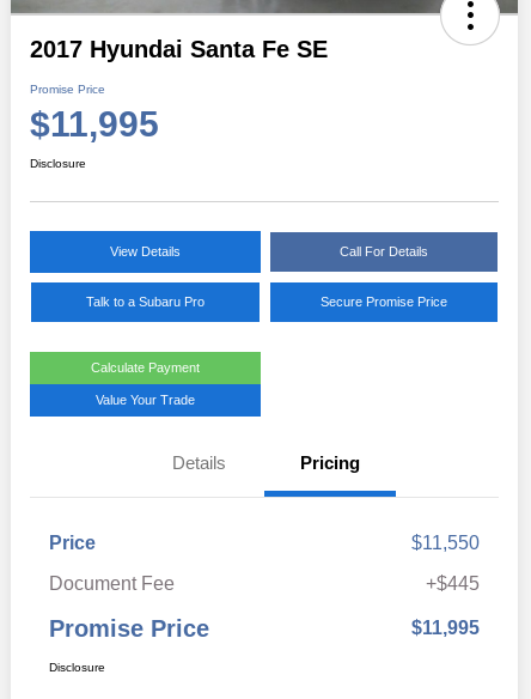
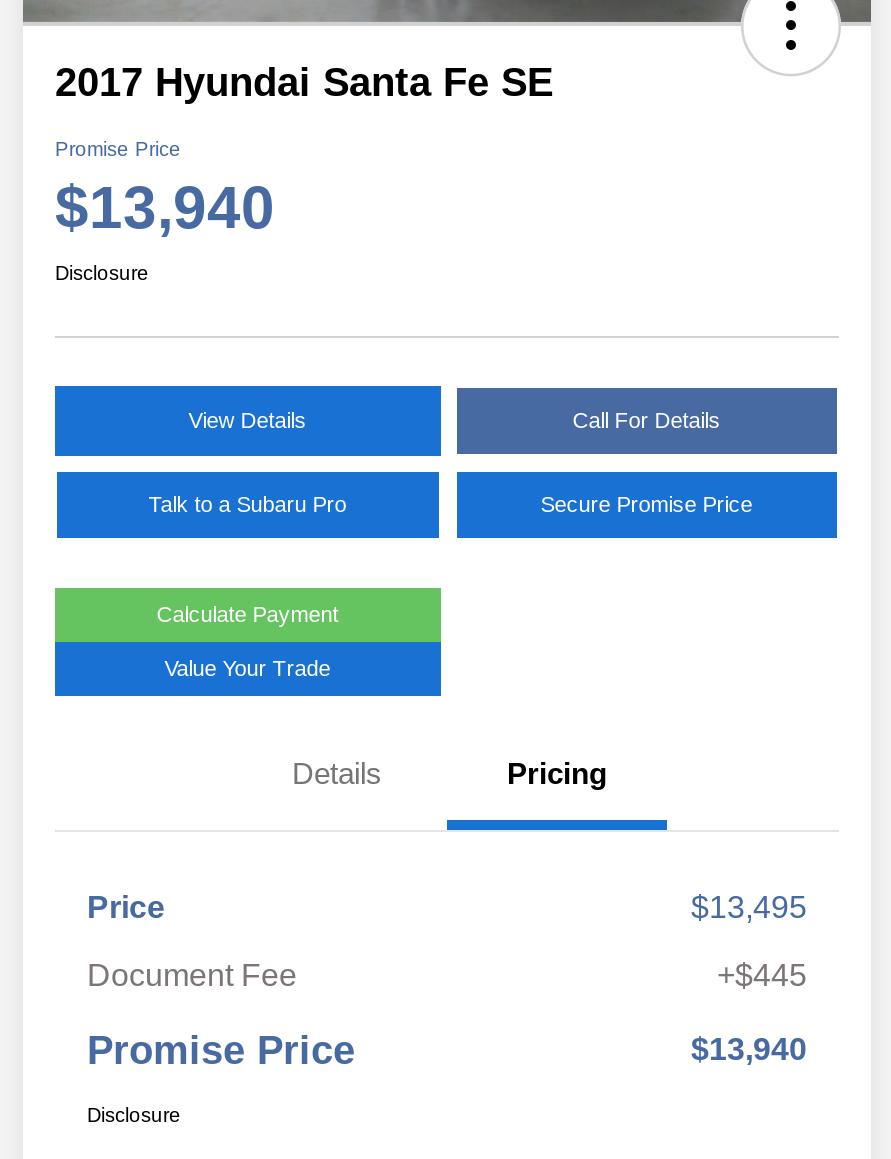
[30,104,159,143] $11,995 -> [55,174,275,240] $13,940
[411,532,480,553] $11,550 -> [691,890,807,924] $13,495
[411,617,480,638] $11,995 -> [691,1032,807,1066] $13,940

